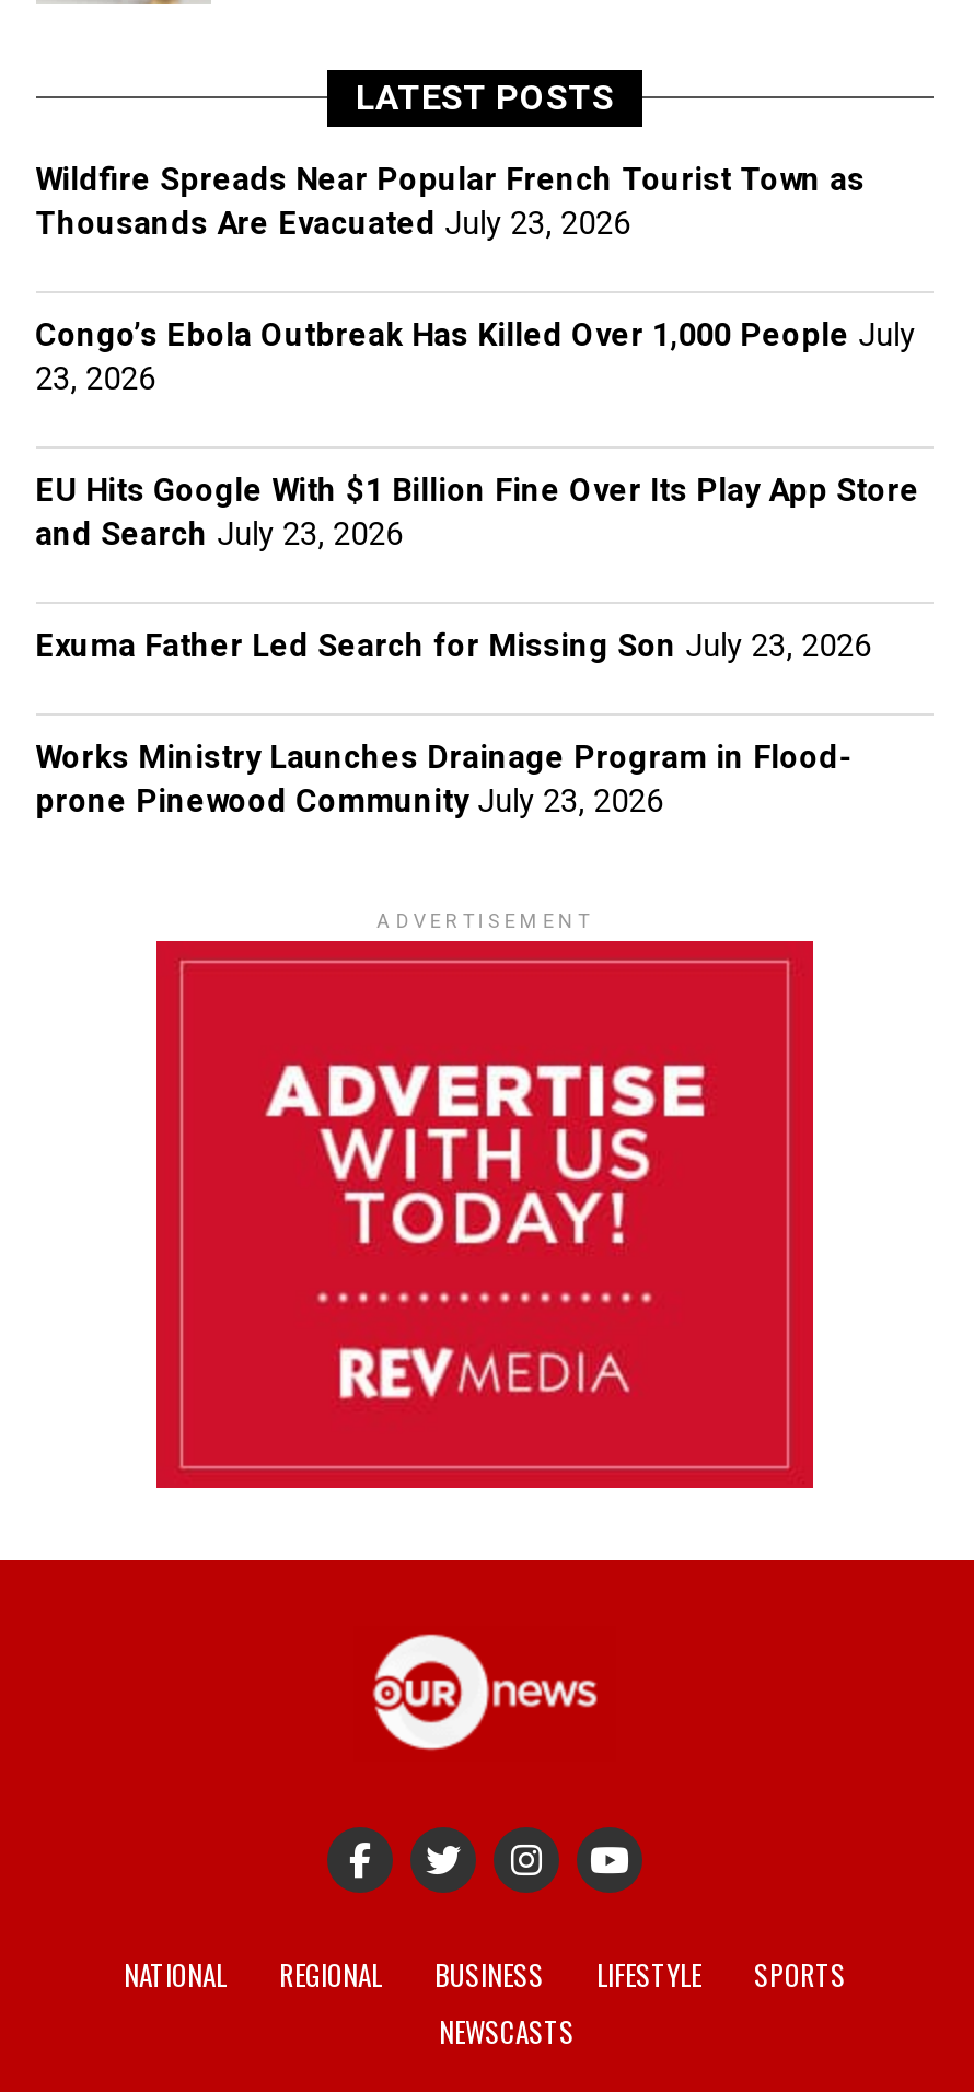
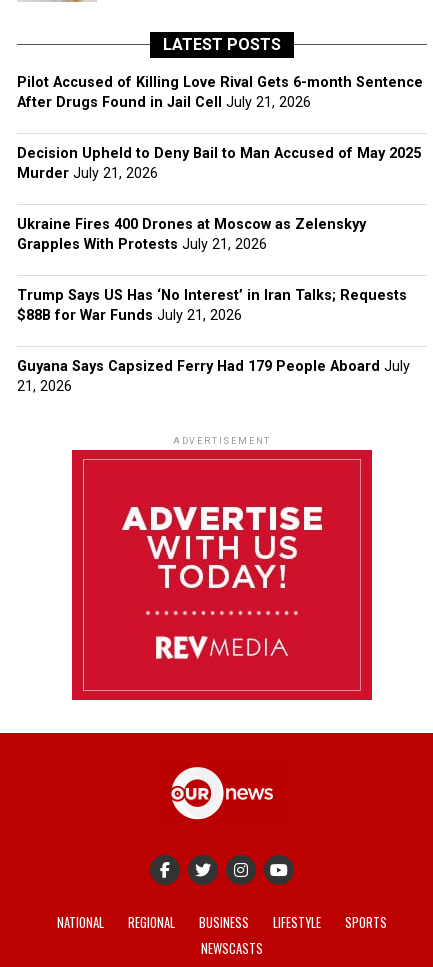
[35,162,865,243] Wildfire Spreads Near Popular French Tourist Town as | Thousands Are Evacuated July 23, 2026 -> [17,74,423,111] Pilot Accused of Killing Love Rival Gets 6-month Sentence | After Drugs Found in Jail Cell July 21, 2026
[35,317,915,398] Congo’s Ebola Outbreak Has Killed Over 1,000 People July | 23, 2026 -> [17,145,421,182] Decision Upheld to Deny Bail to Man Accused of May 2025 | Murder July 21, 2026
[35,473,920,554] EU Hits Google With $1 Billion Fine Over Its Play App Store | and Search July 23, 2026 -> [17,216,366,253] Ukraine Fires 400 Drones at Moscow as Zelenskyy | Grapples With Protests July 21, 2026
[35,628,872,665] Exuma Father Led Search for Missing Son July 23, 2026 -> [17,287,407,324] Trump Says US Has ‘No Interest’ in Iran Talks; Requests | $88B for War Funds July 21, 2026
[35,740,852,821] Works Ministry Launches Drainage Program in Flood- | prone Pinewood Community July 23, 2026 -> [17,358,410,395] Guyana Says Capsized Ferry Had 179 People Aboard July | 21, 2026

